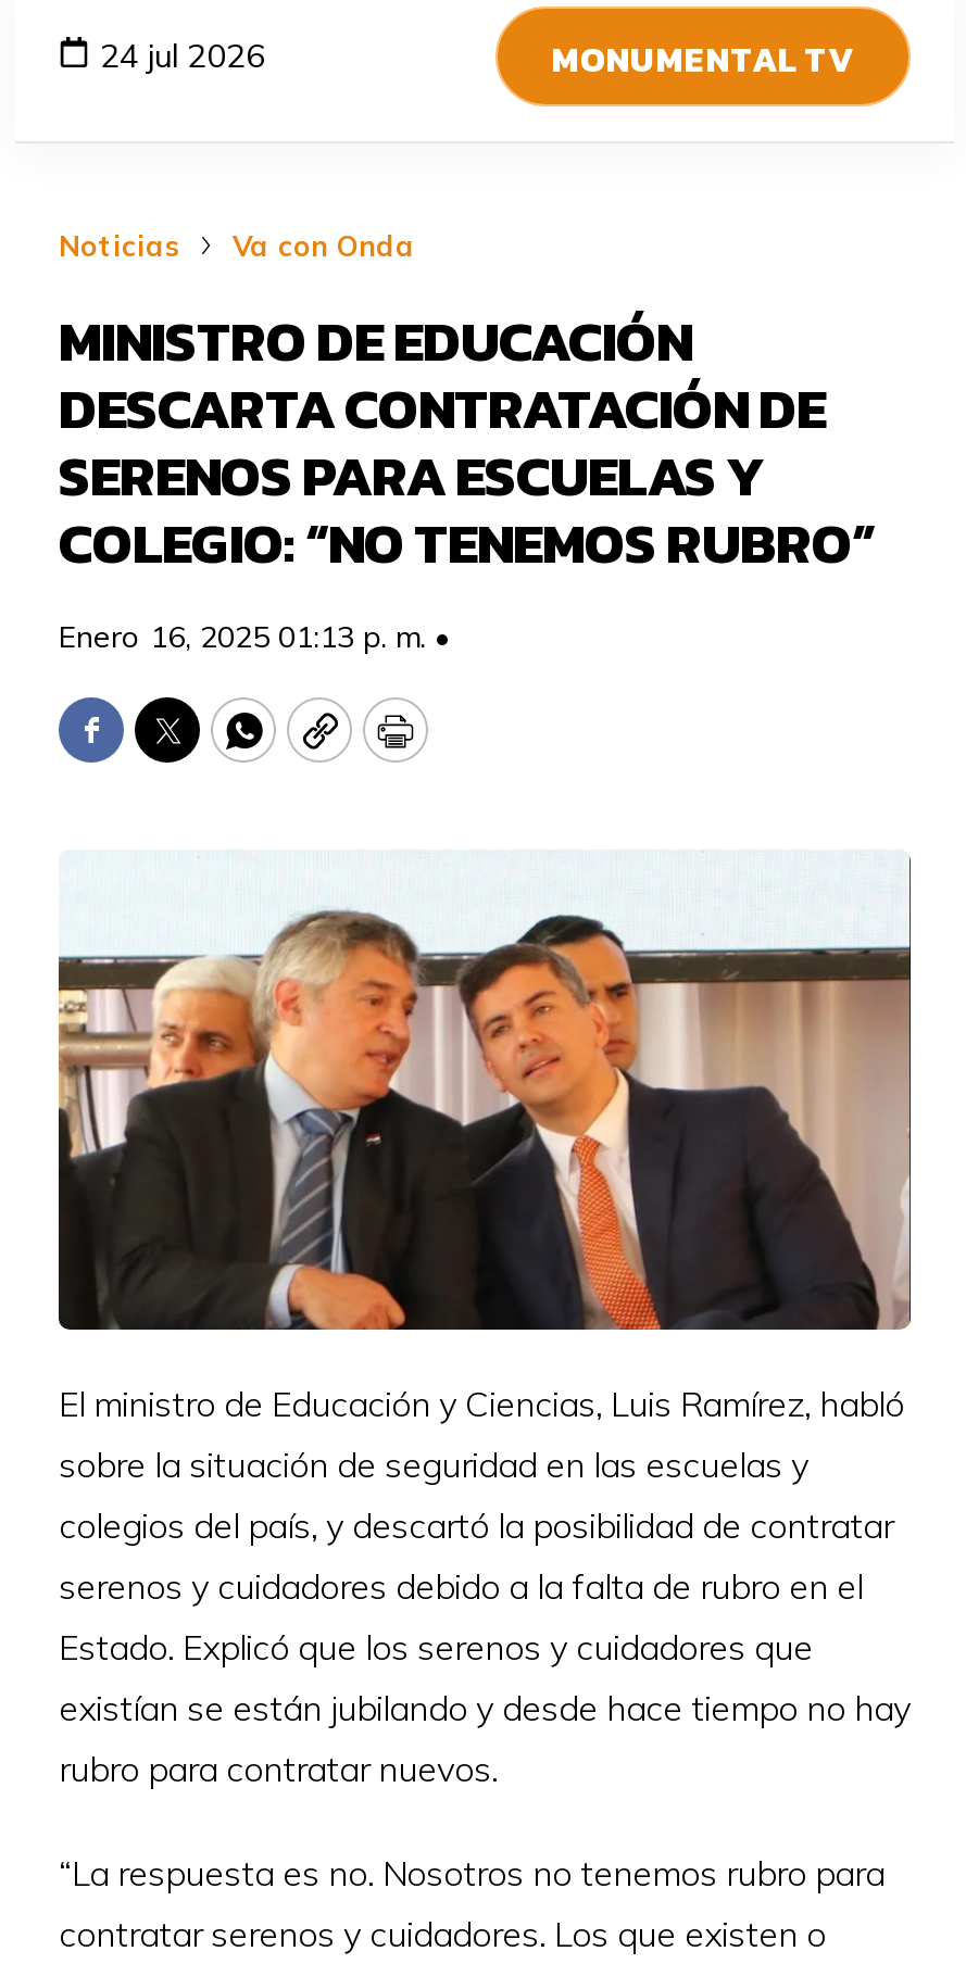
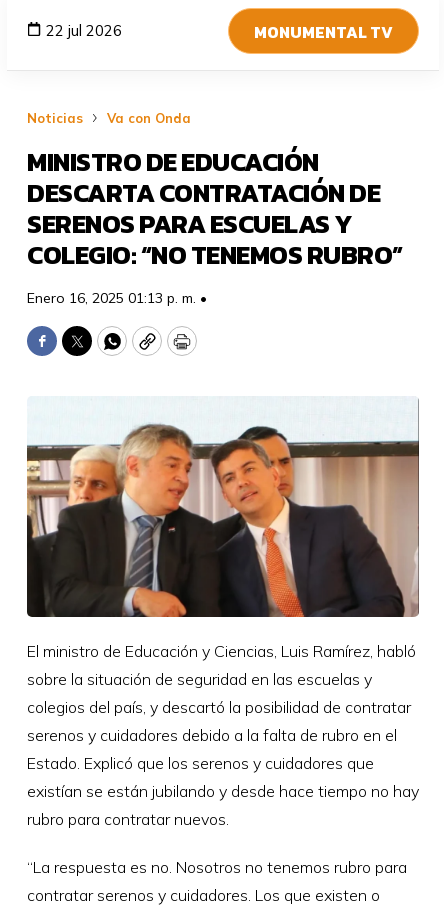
[100,34,265,75] 24 jul 2026 -> [46,21,122,40] 22 jul 2026

